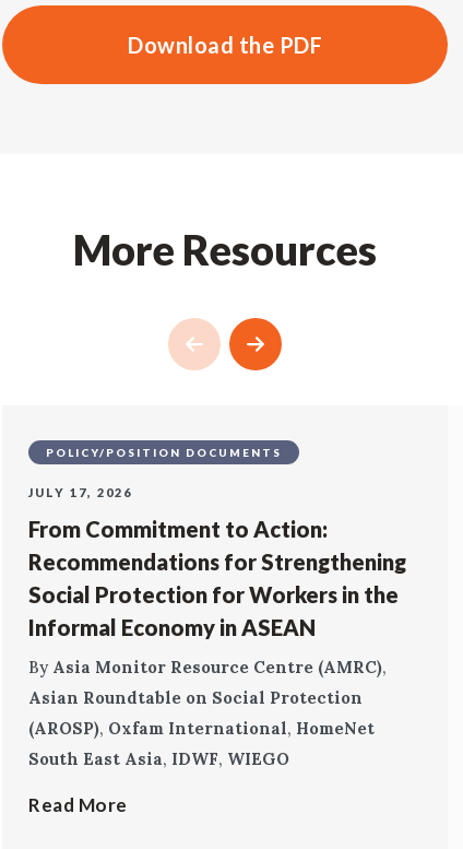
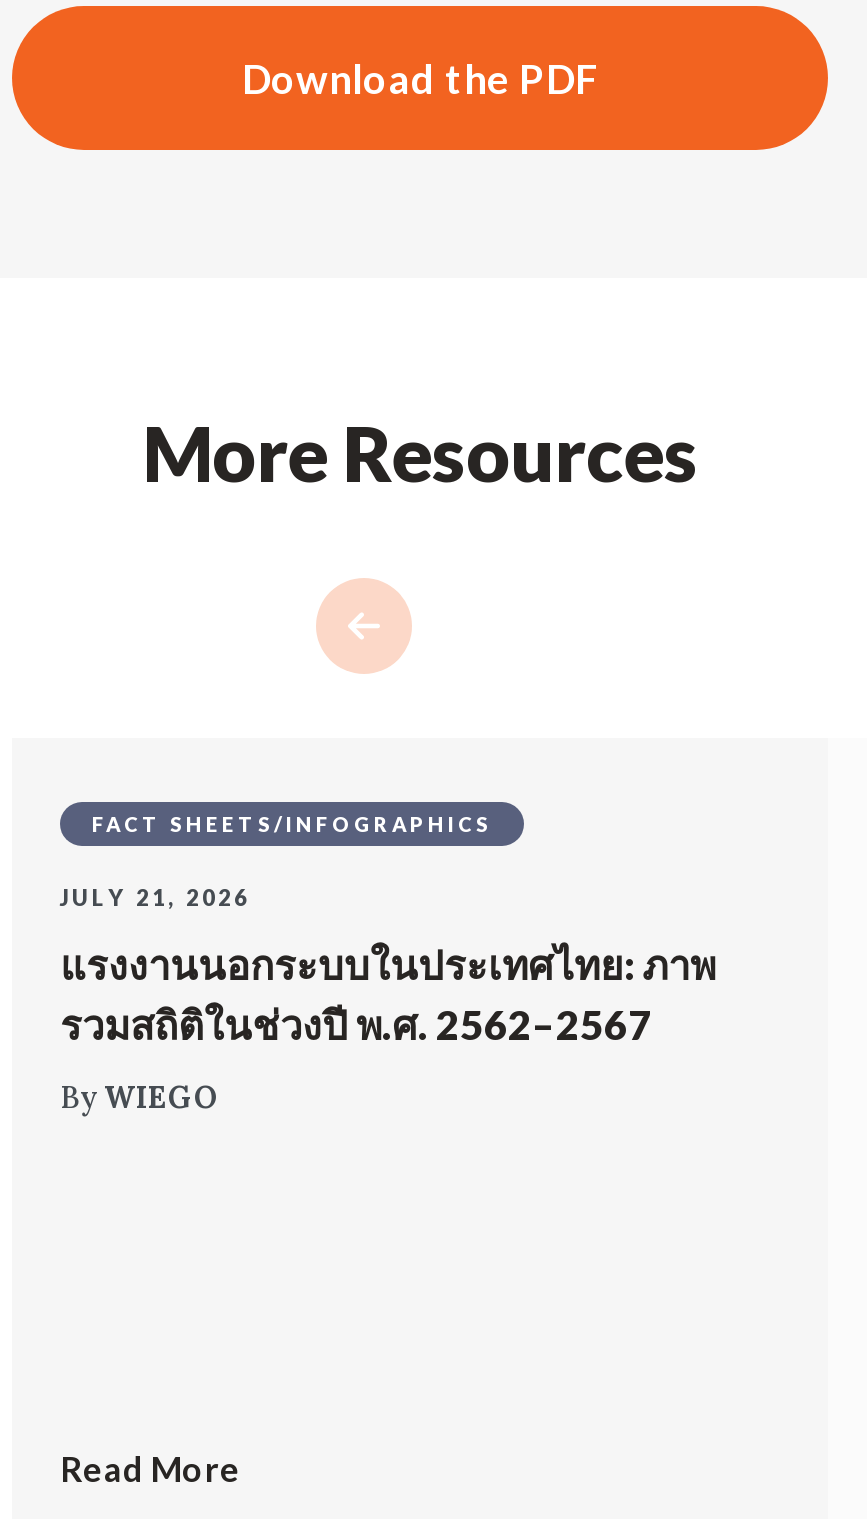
[228,317,283,372] [image] -> none
[28,446,406,769] POLICY/POSITION DOCUMENTS | JULY 17, 2026 | From Commitment to Action: | Recommendations for Strengthening | Social Protection for Workers in the | Informal Economy in ASEAN | By Asia Monitor Resource Centre (AMRC), | Asian Roundtable on Social Protection | (AROSP), Oxfam International, HomeNet | South East Asia, IDWF, WIEGO -> [60,812,716,1116] FACT SHEETS/INFOGRAPHICS | JULY 21, 2026 | แรงงานนอกระบบในประเทศไทย: ภาพ | รวมสถิติในช่วงปี พ.ศ. 2562–2567 | By WIEGO

